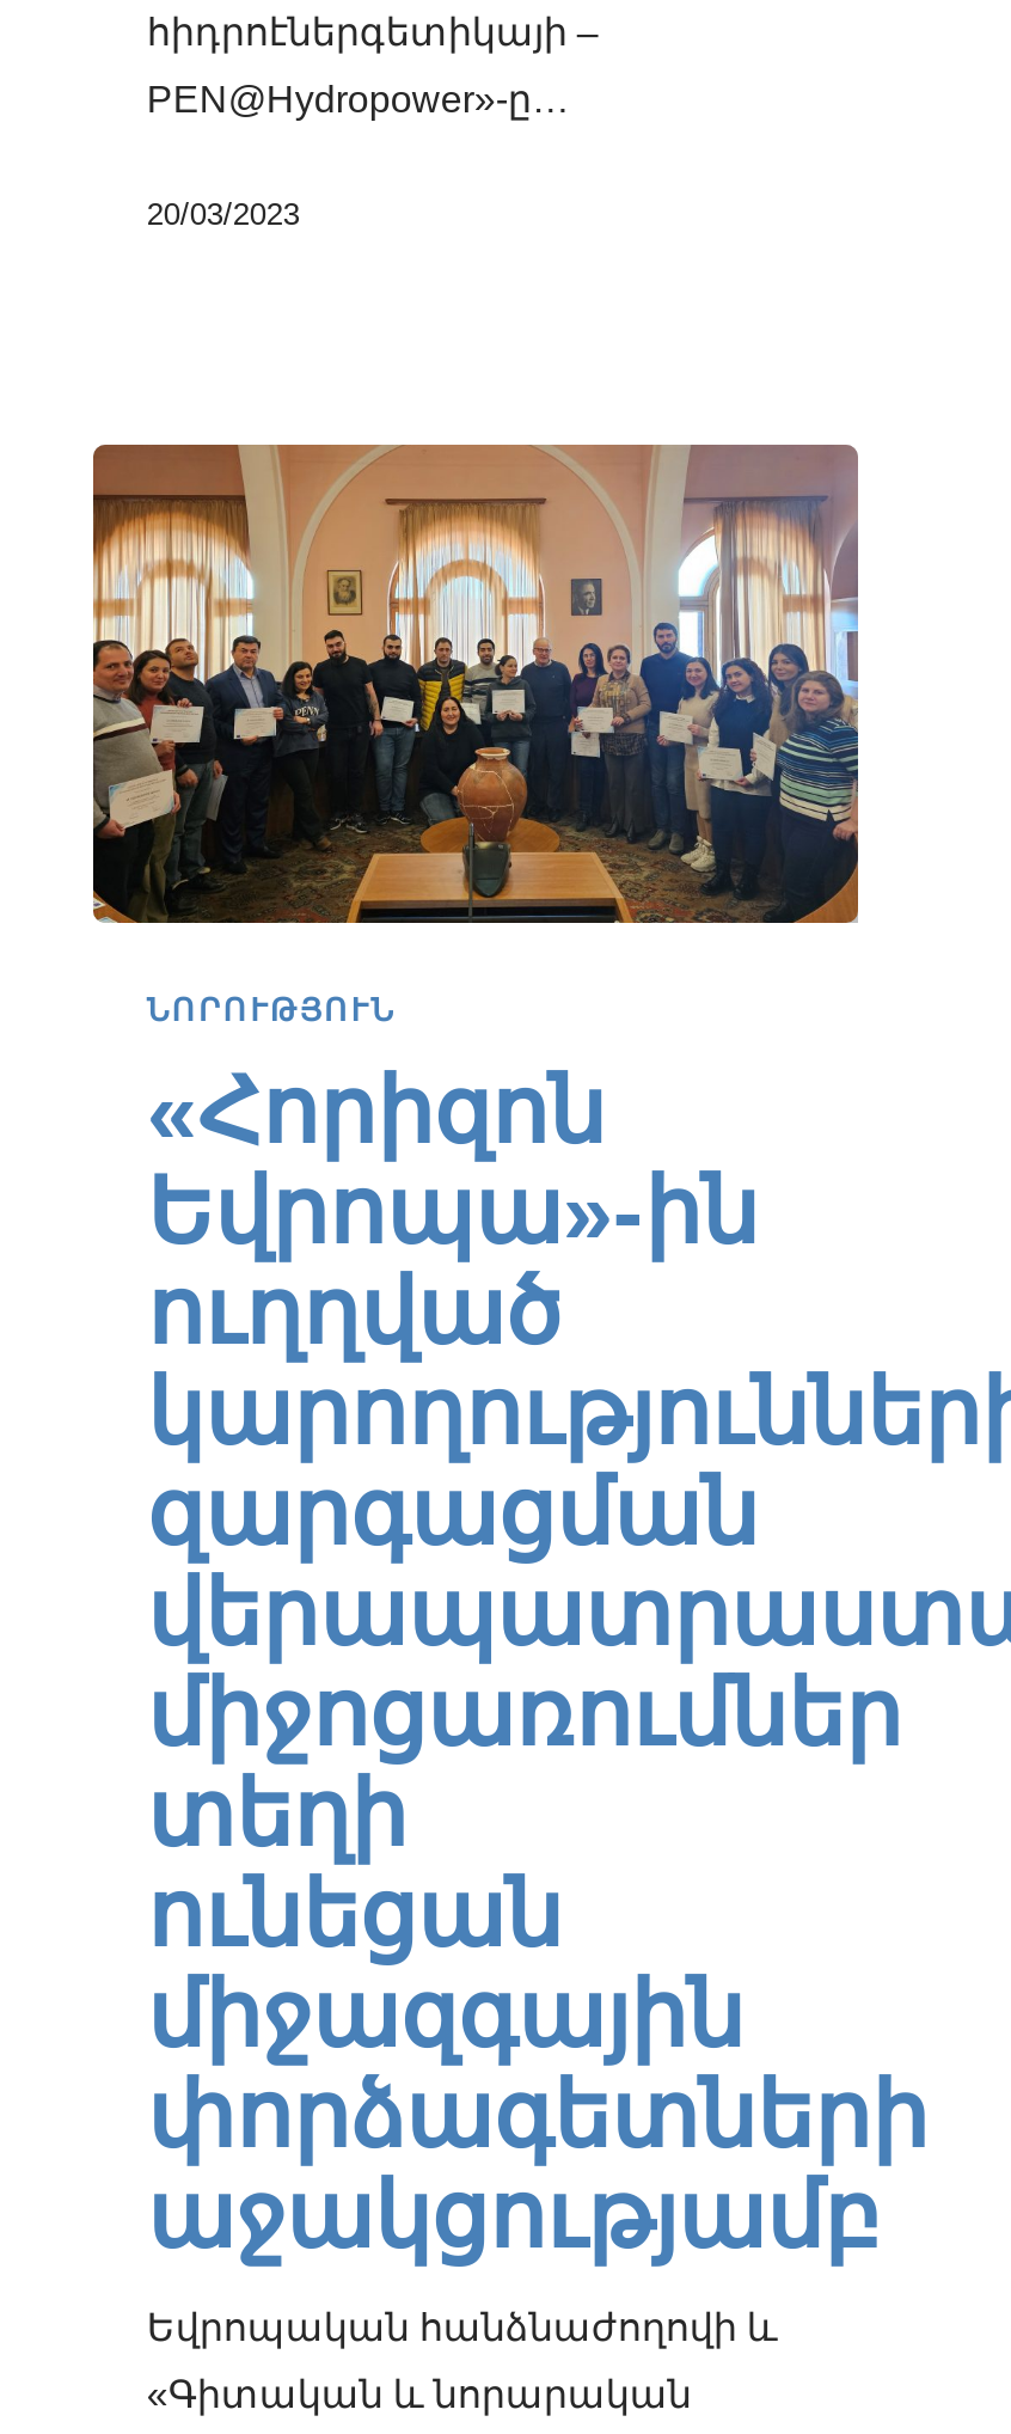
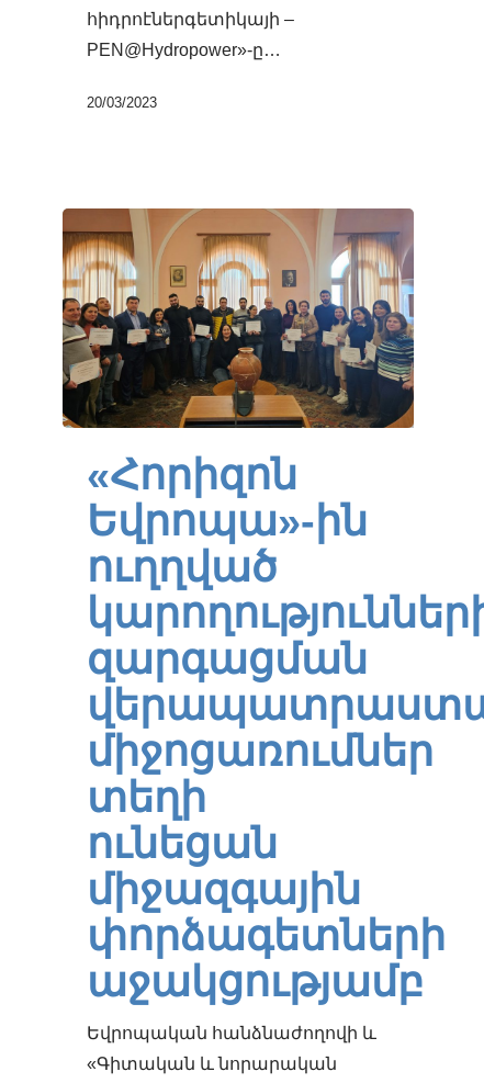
[147,993,395,1029] ՆՈՐՈՒԹՅՈՒՆ -> none

